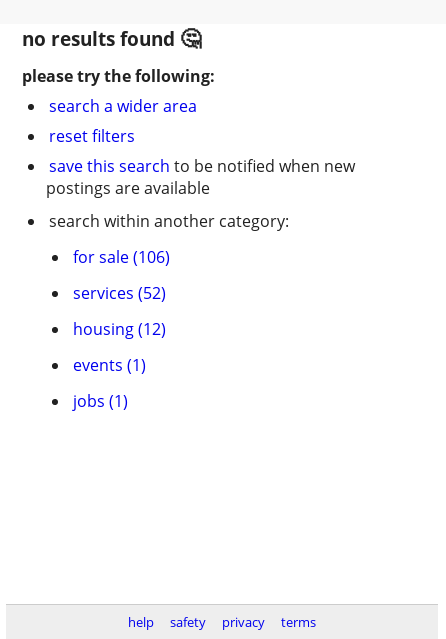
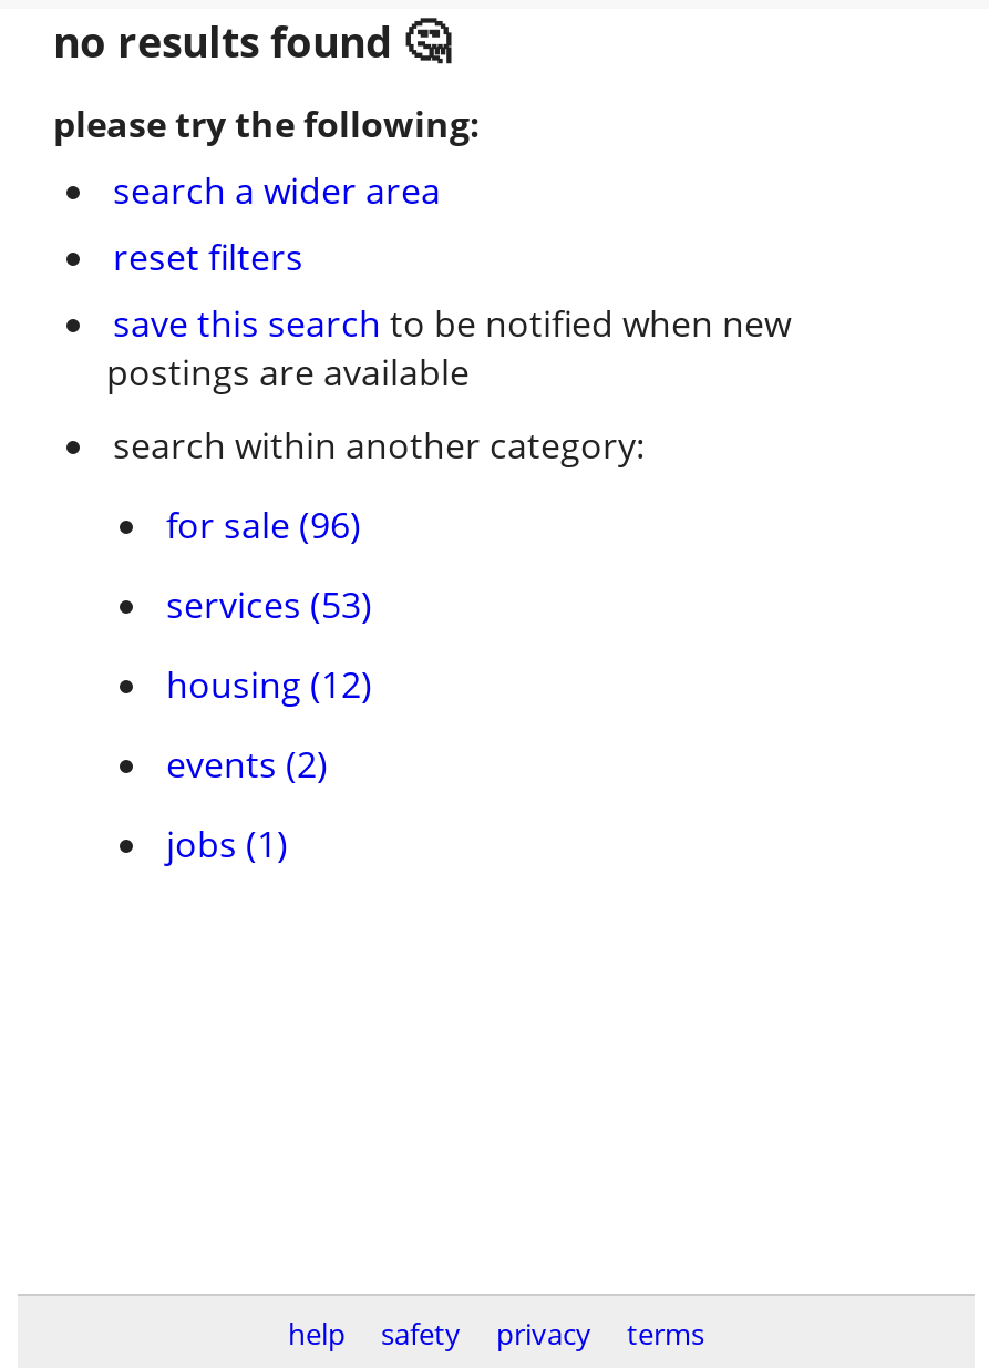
[73,246,170,268] for sale (106) -> [166,501,361,549] for sale (96)
[73,282,166,304] services (52) -> [166,580,372,629] services (53)
[73,354,146,376] events (1) -> [166,740,328,789] events (2)

